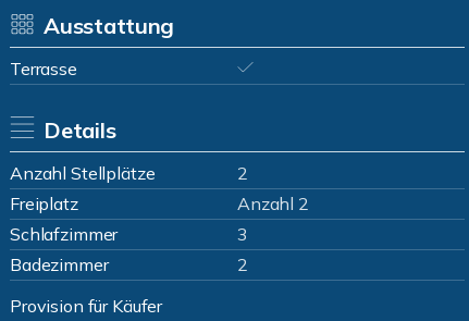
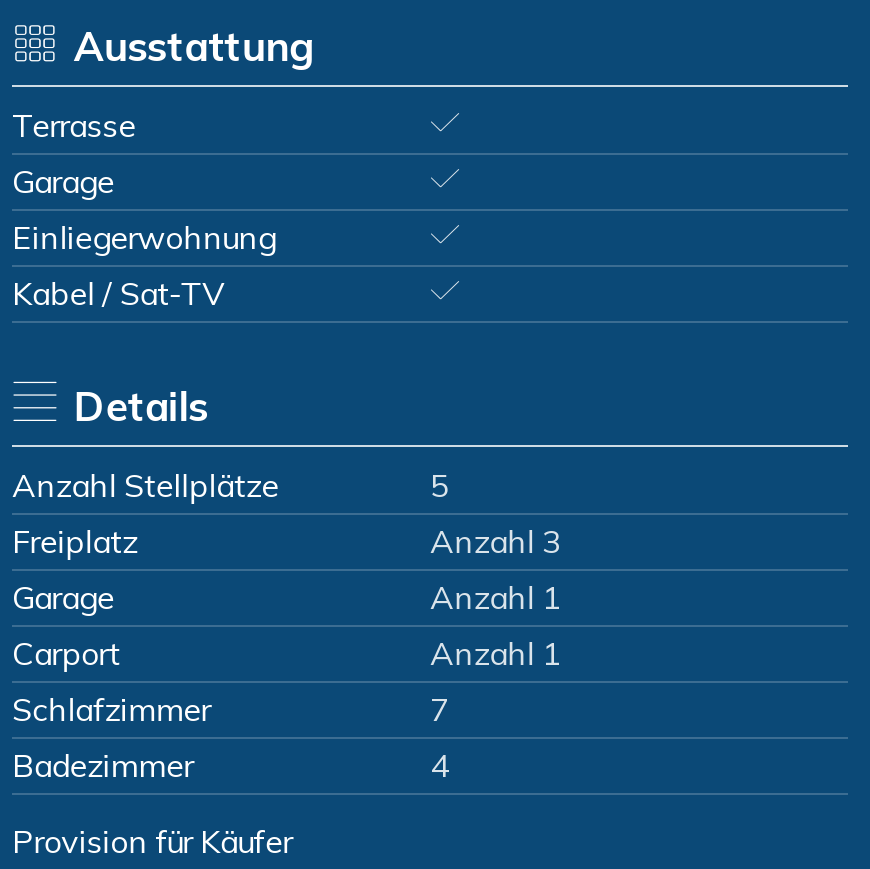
none -> [12,161,275,313] Garage | Einliegerwohnung | Kabel / Sat-TV
[237,162,248,184] 2 -> [430,465,450,505] 5
[237,193,309,214] Anzahl 2 -> [12,521,562,673] Anzahl 3 | Garage | Anzahl 1 | Carport | Anzahl 1
[237,223,248,245] 3 -> [430,689,450,729] 7
[237,254,248,275] 2 -> [430,745,450,785] 4

